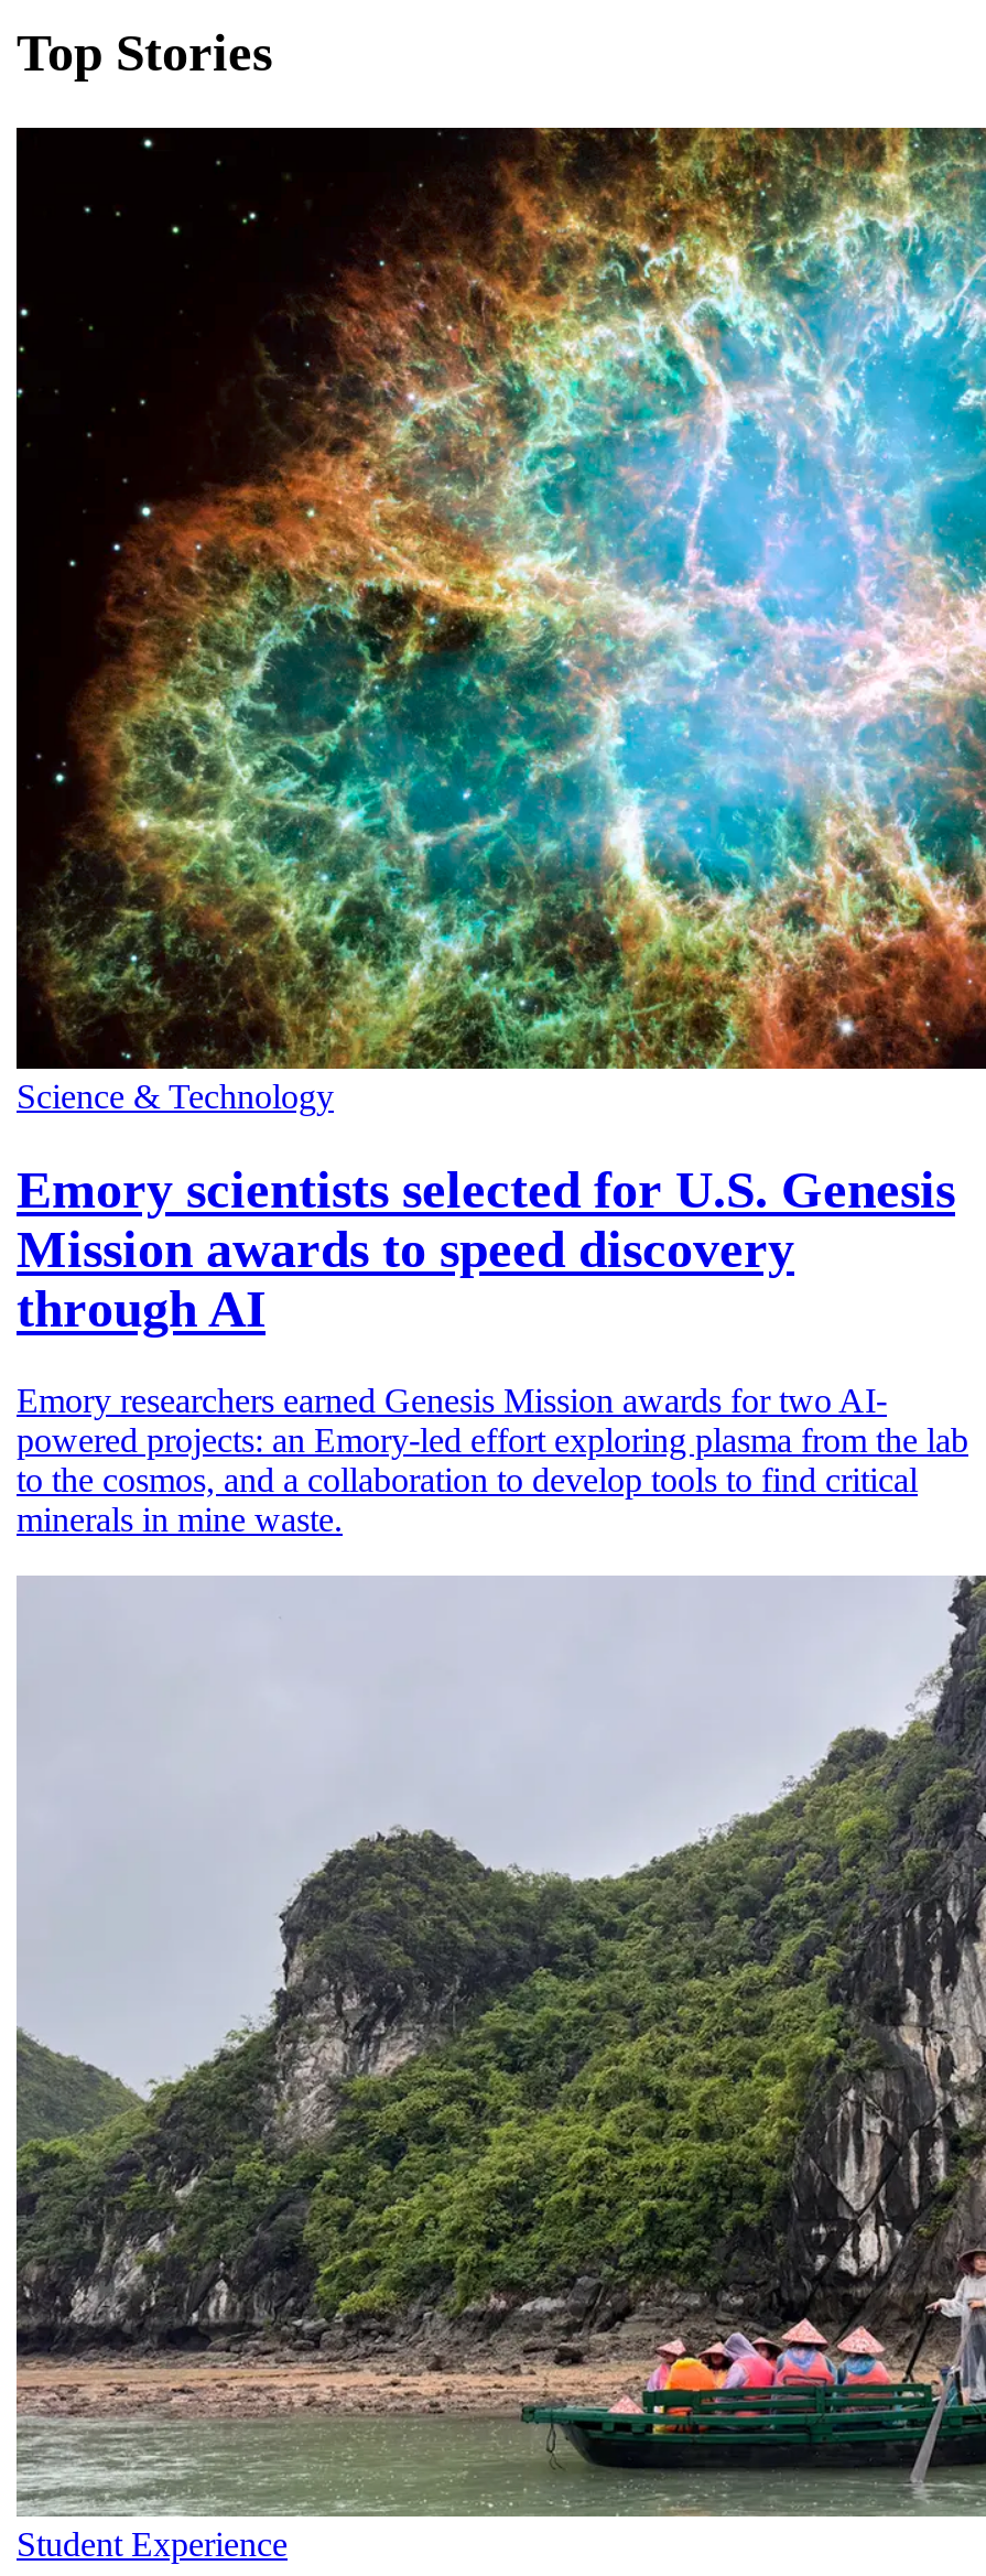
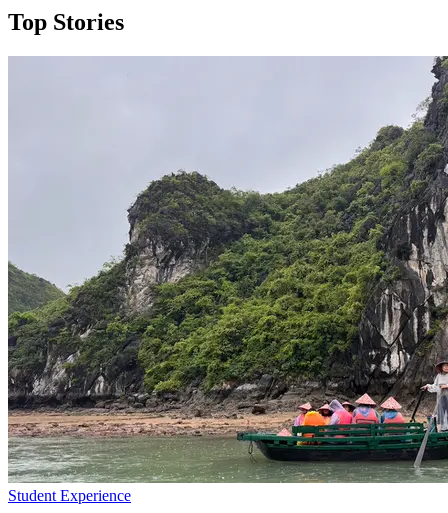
[14,126,979,1539] [image] | Science & Technology | Emory scientists selected for U.S. Genesis | Mission awards to speed discovery | through AI | Emory researchers earned Genesis Mission awards for two AI- | powered projects: an Emory-led effort exploring plasma from the lab | to the cosmos, and a collaboration to develop tools to find critical | minerals in mine waste. -> none

